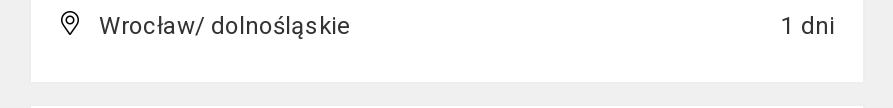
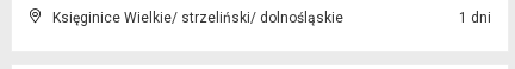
[99,12,351,40] Wrocław/ dolnośląskie -> [52,10,343,26] Księginice Wielkie/ strzeliński/ dolnośląskie

